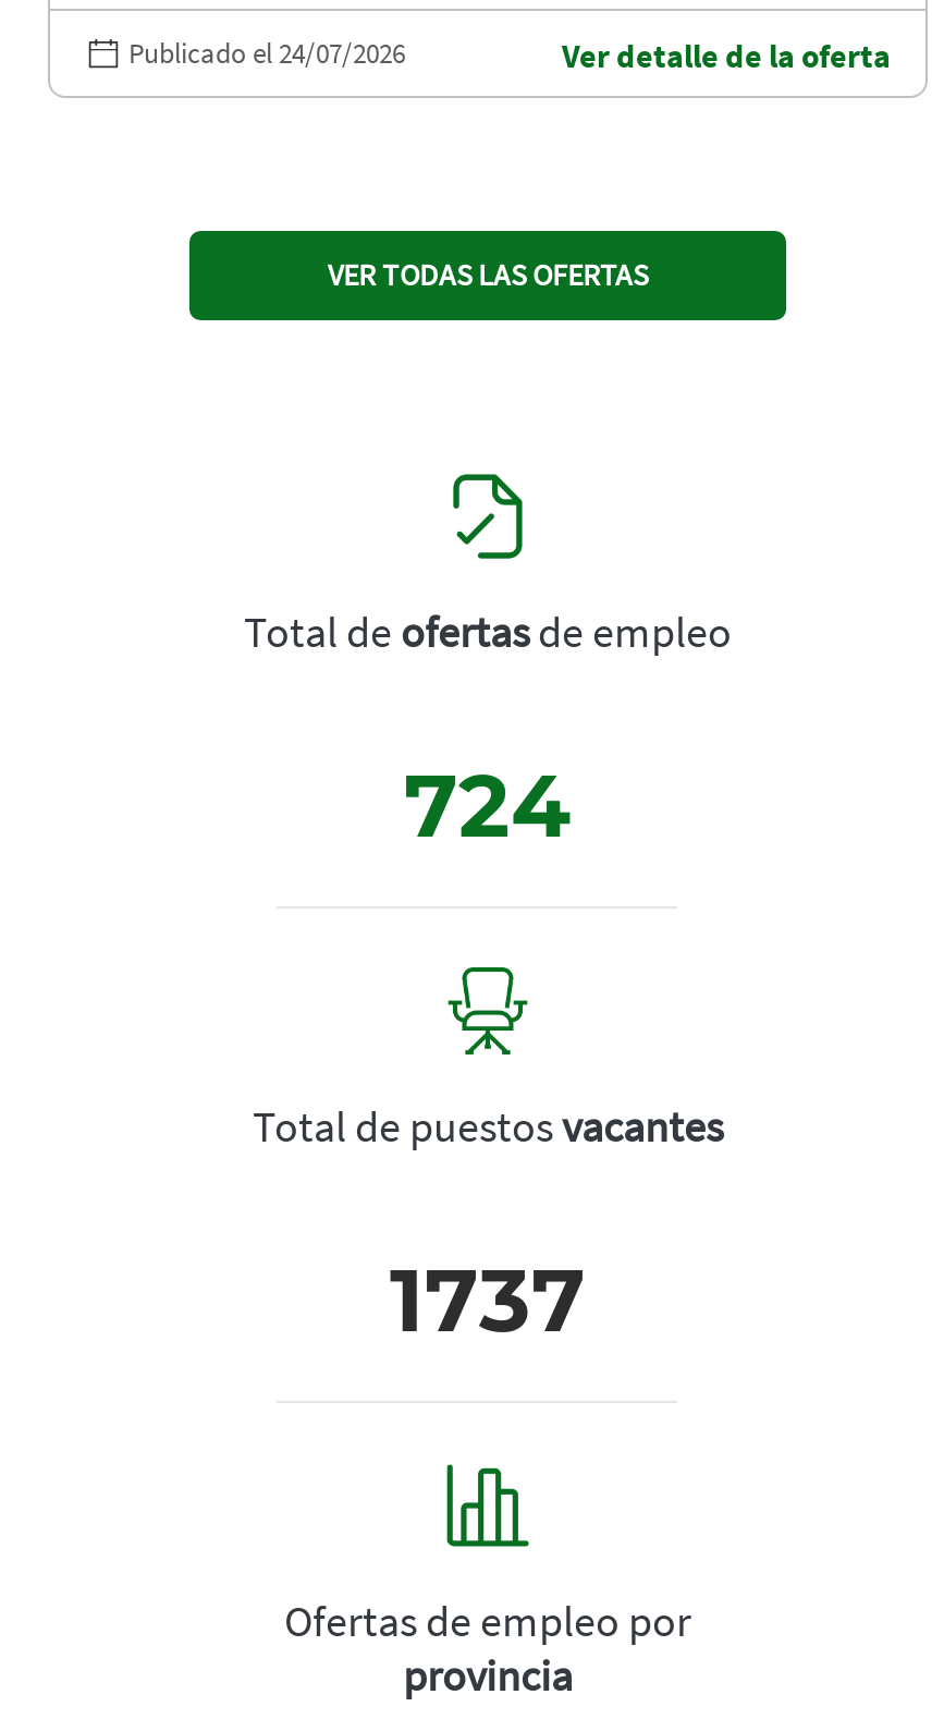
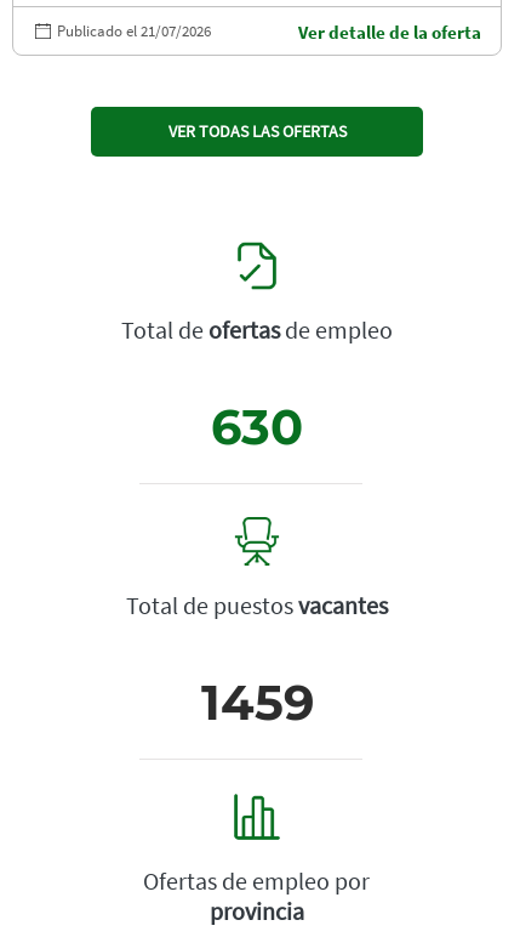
[128,34,405,71] Publicado el 24/07/2026 -> [57,21,211,42] Publicado el 21/07/2026
[404,752,572,859] 724 -> [211,397,303,457] 630
[390,1246,586,1353] 1737 -> [201,673,313,732] 1459

